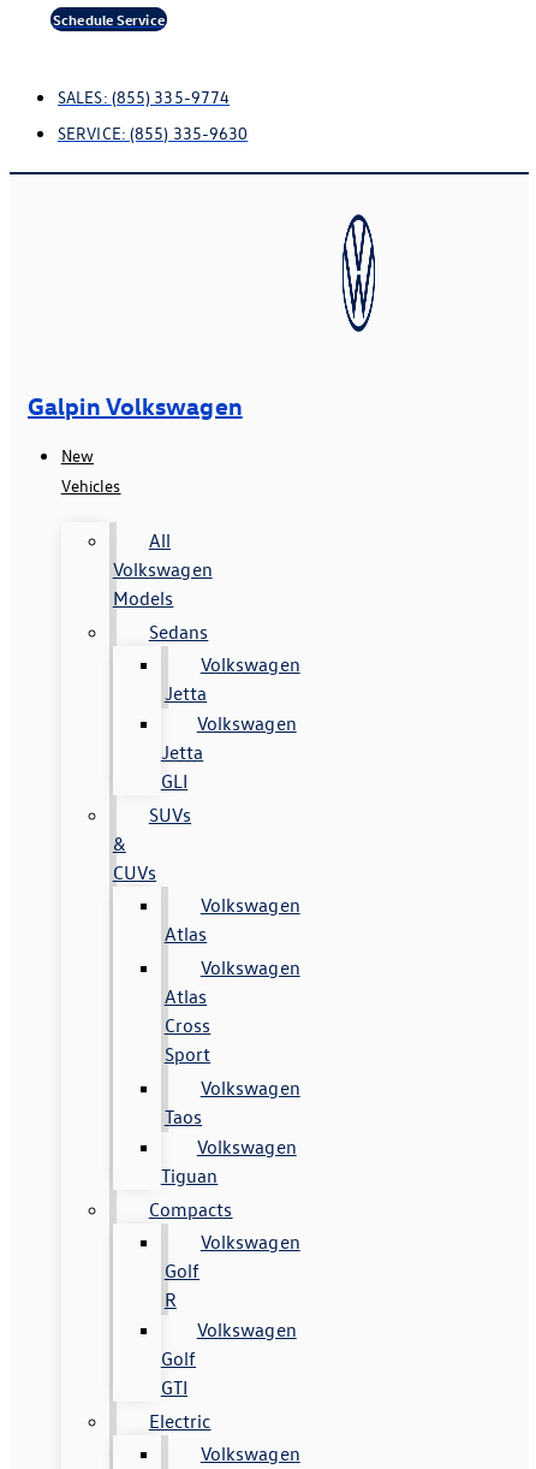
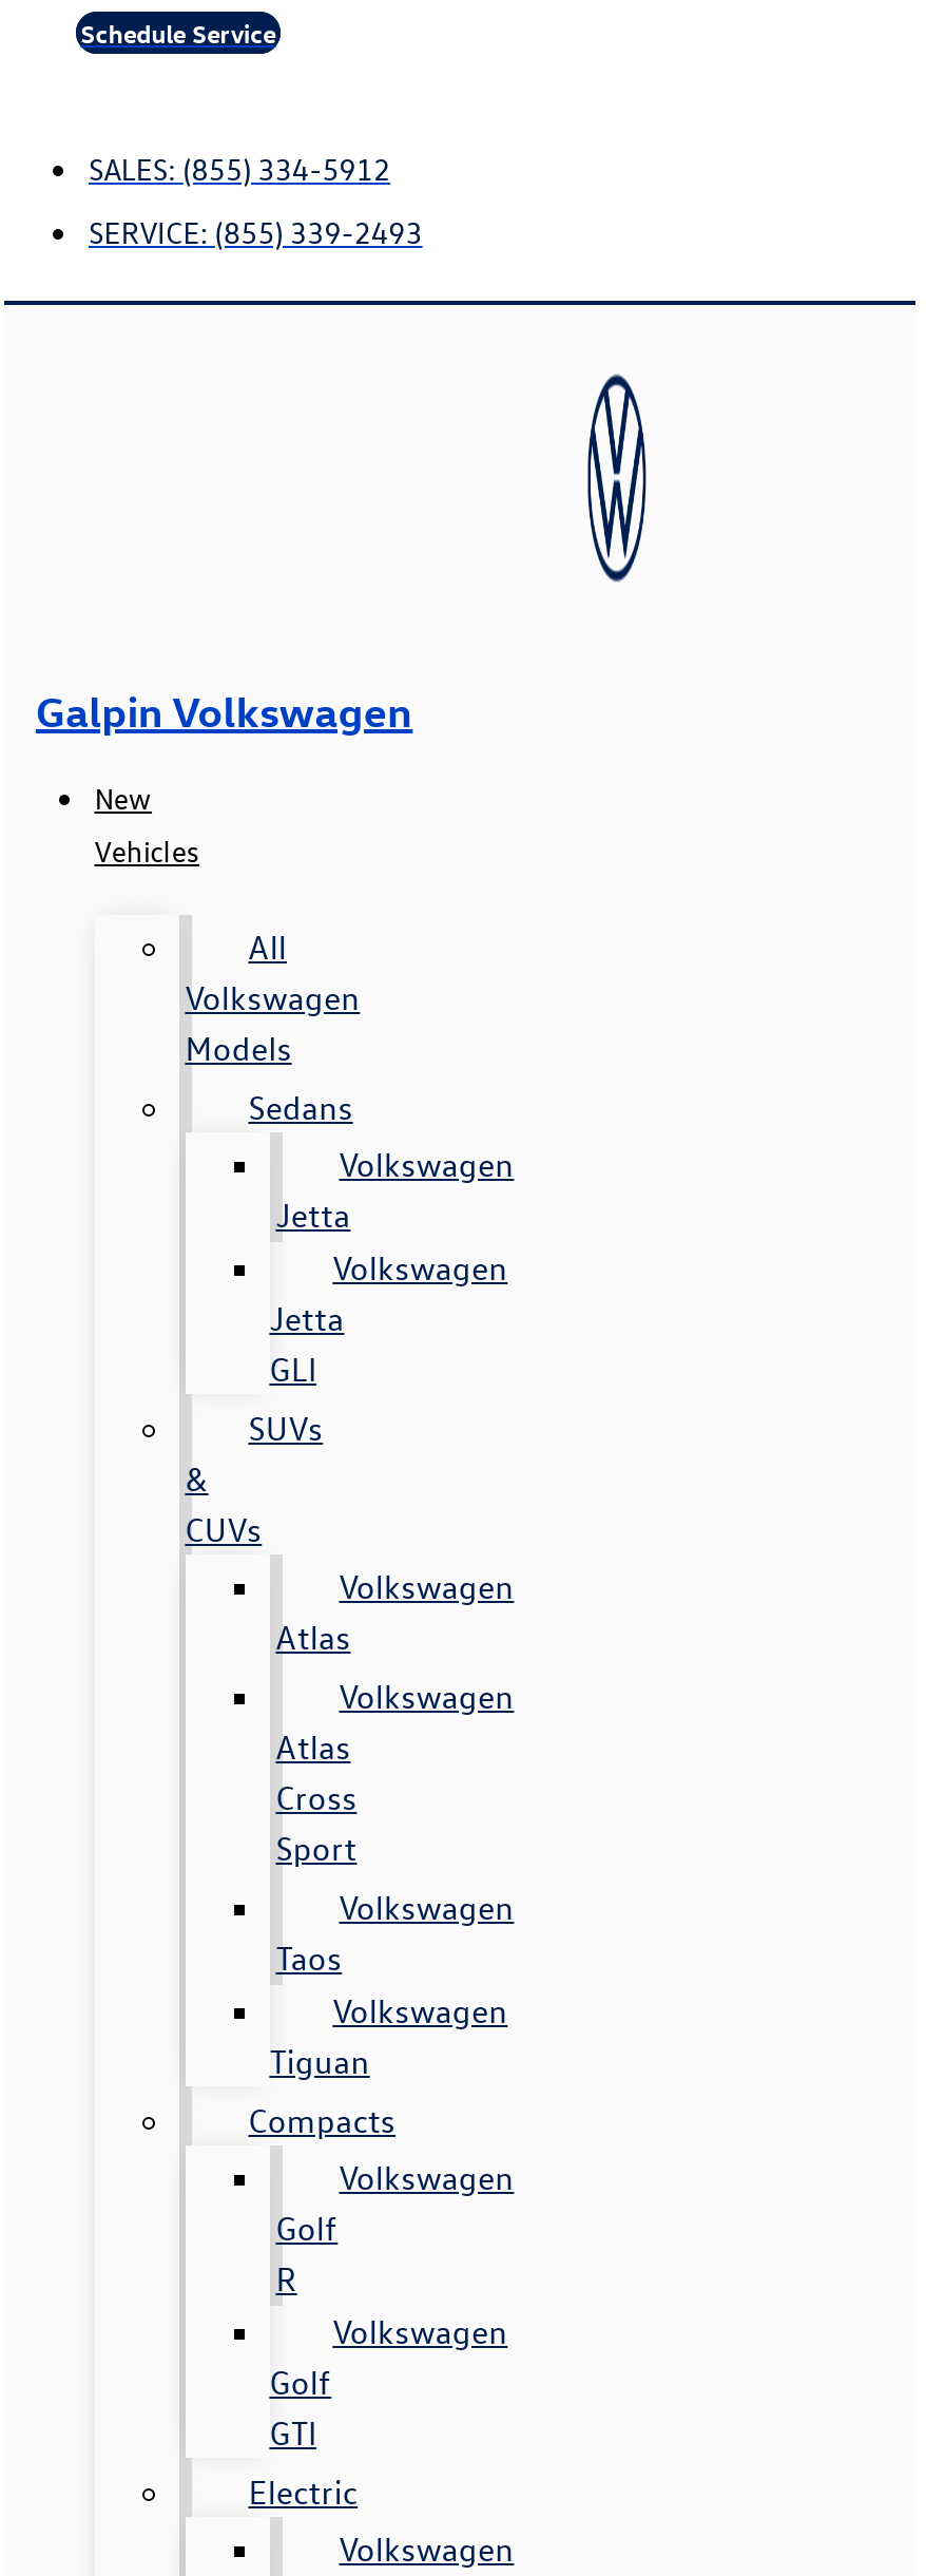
[58,85,230,108] SALES: (855) 335-9774 -> [89,149,390,189] SALES: (855) 334-5912
[58,121,248,144] SERVICE: (855) 335-9630 -> [89,212,423,252] SERVICE: (855) 339-2493

